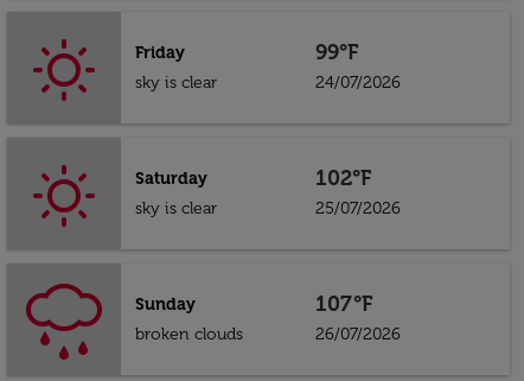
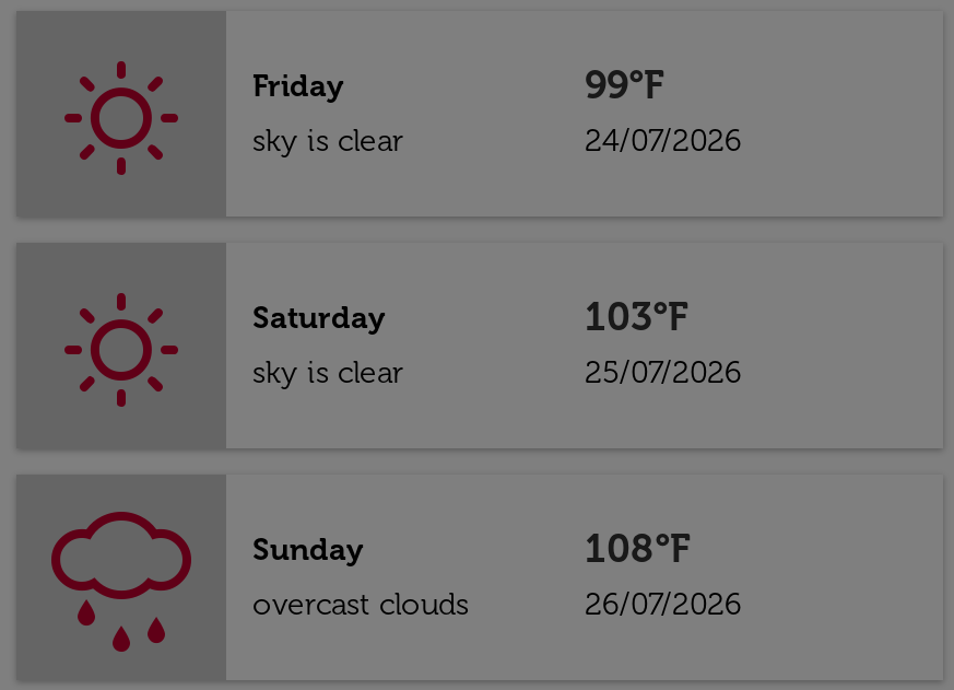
[315,165,371,191] 102°F -> [585,293,687,341] 103°F
[315,291,372,317] 107°F -> [585,525,690,573] 108°F
[135,324,243,344] broken clouds -> [252,586,469,623] overcast clouds

